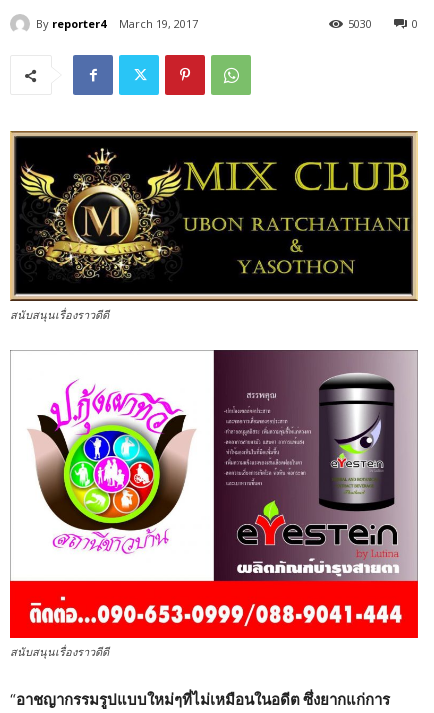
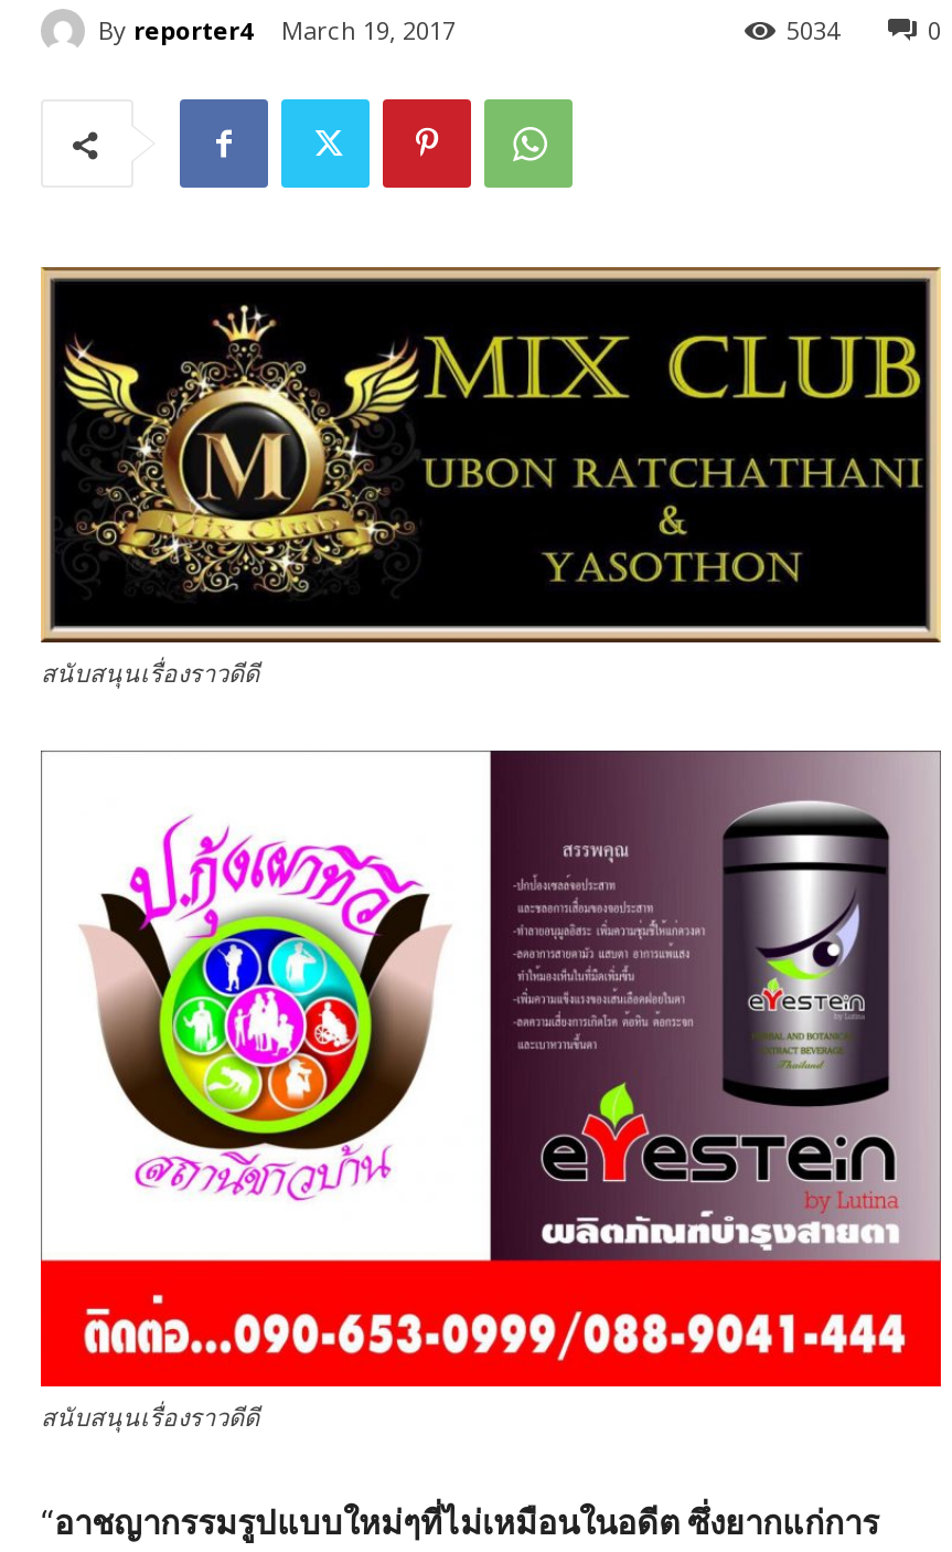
[348,16,372,31] 5030 -> [787,13,839,47] 5034

